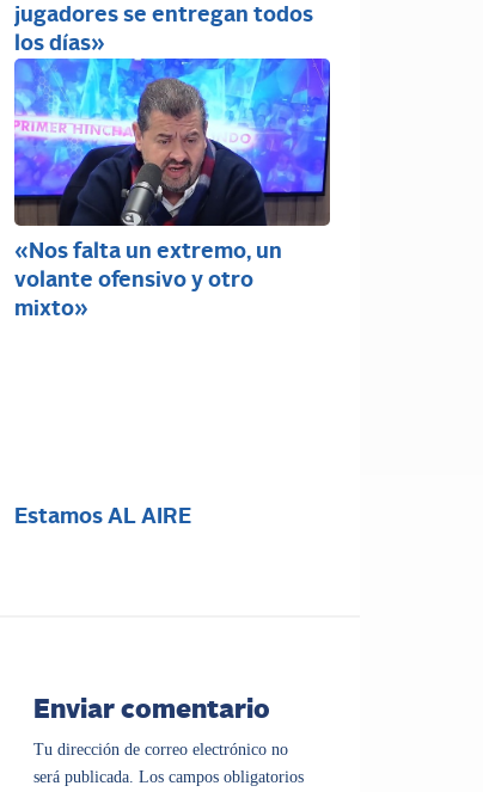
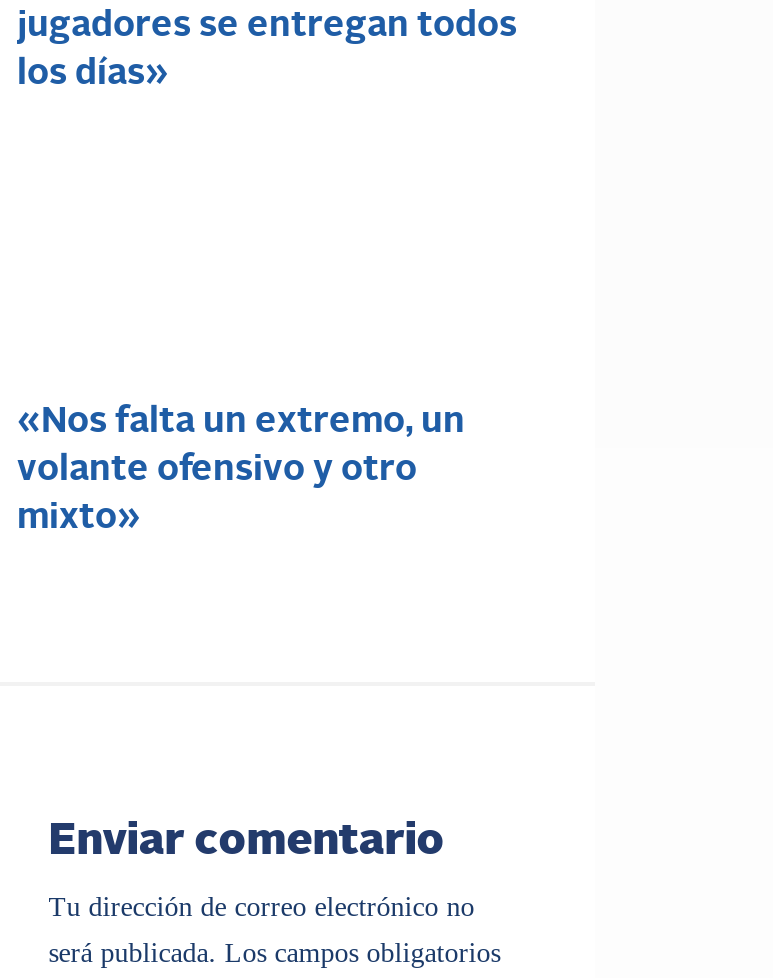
[13,57,331,227] [image] -> none
[14,507,191,528] Estamos AL AIRE -> none

